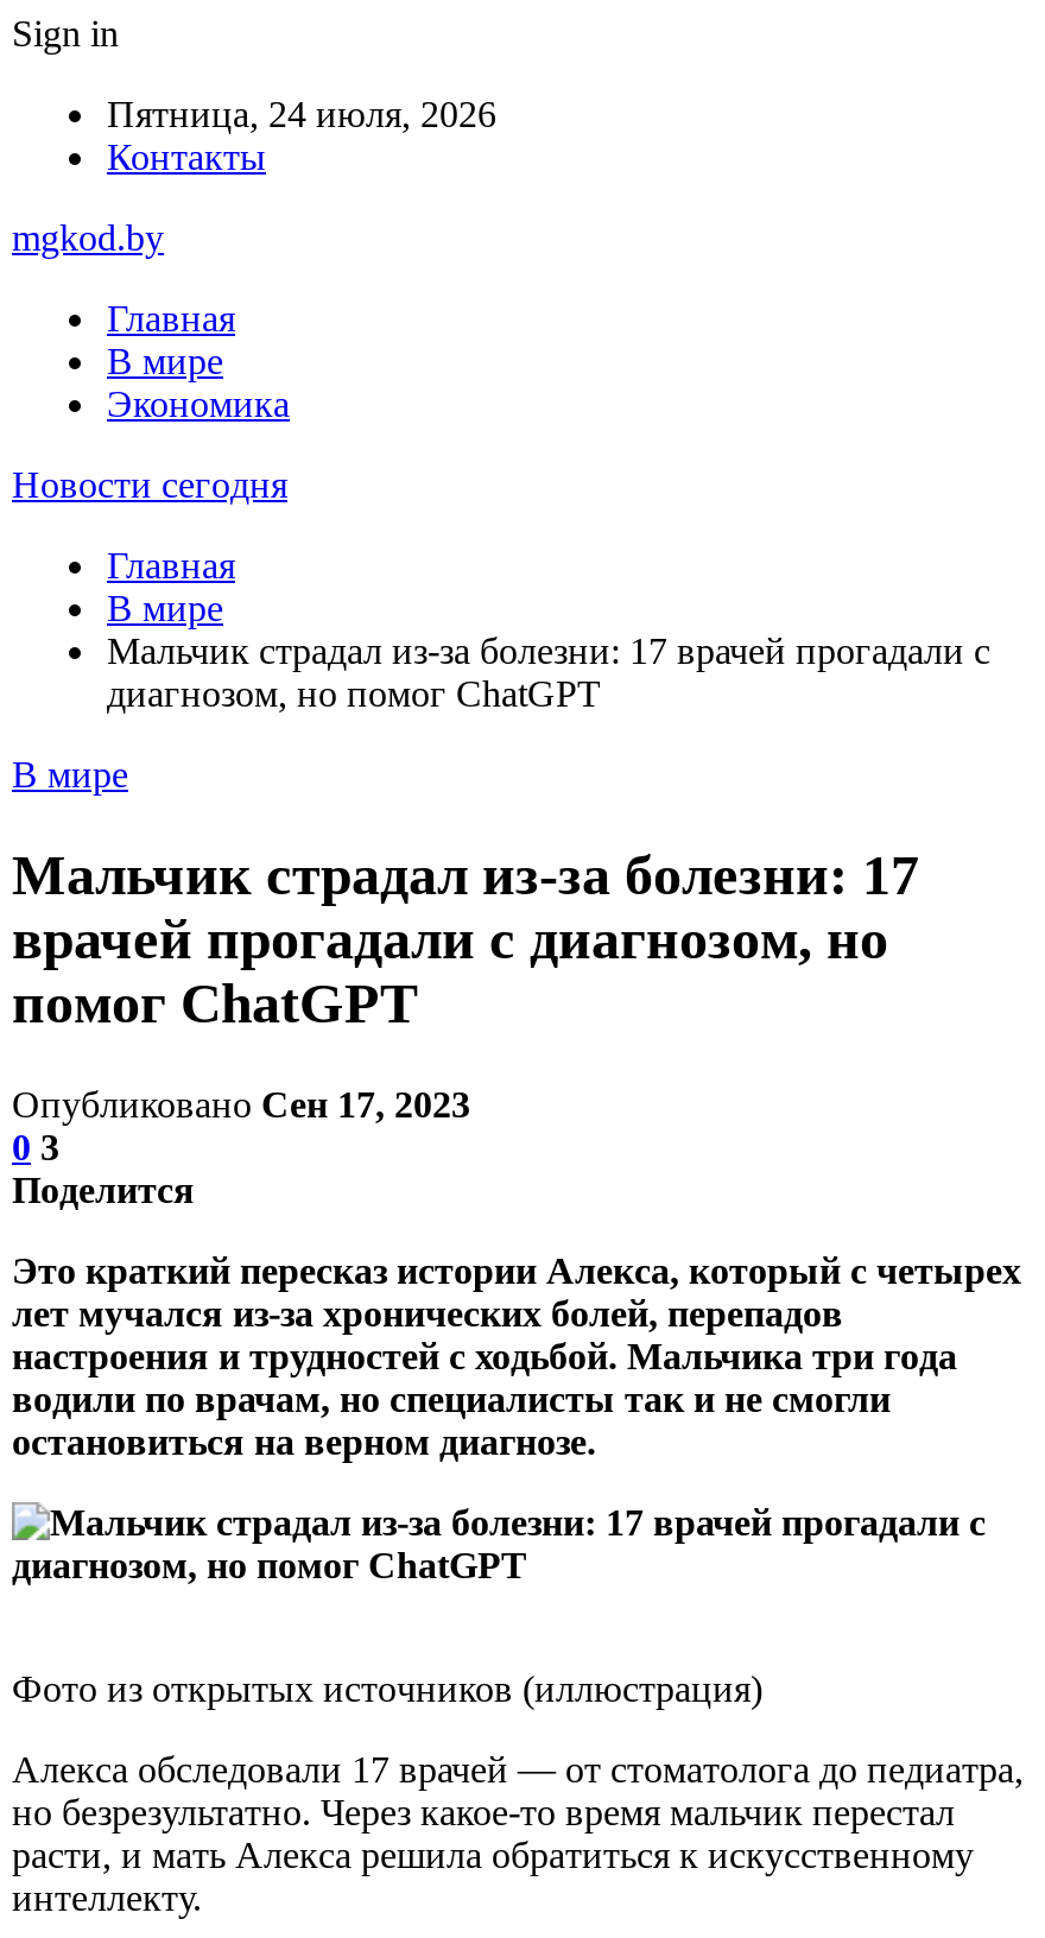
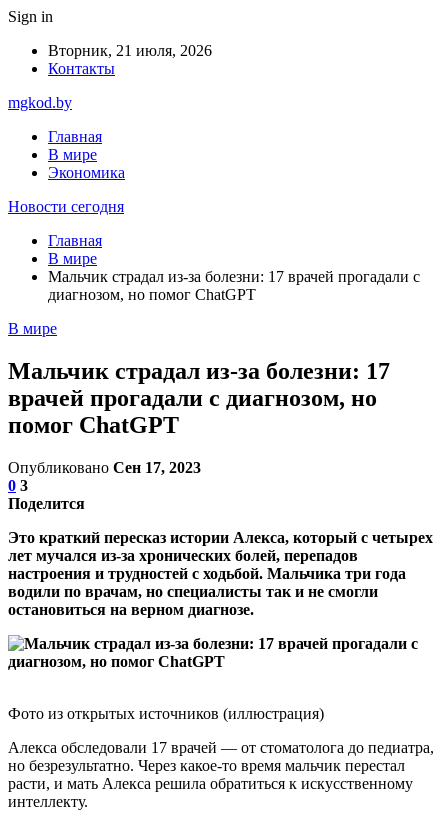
[107,94,496,134] Пятница, 24 июля, 2026 -> [48,42,212,59] Вторник, 21 июля, 2026

